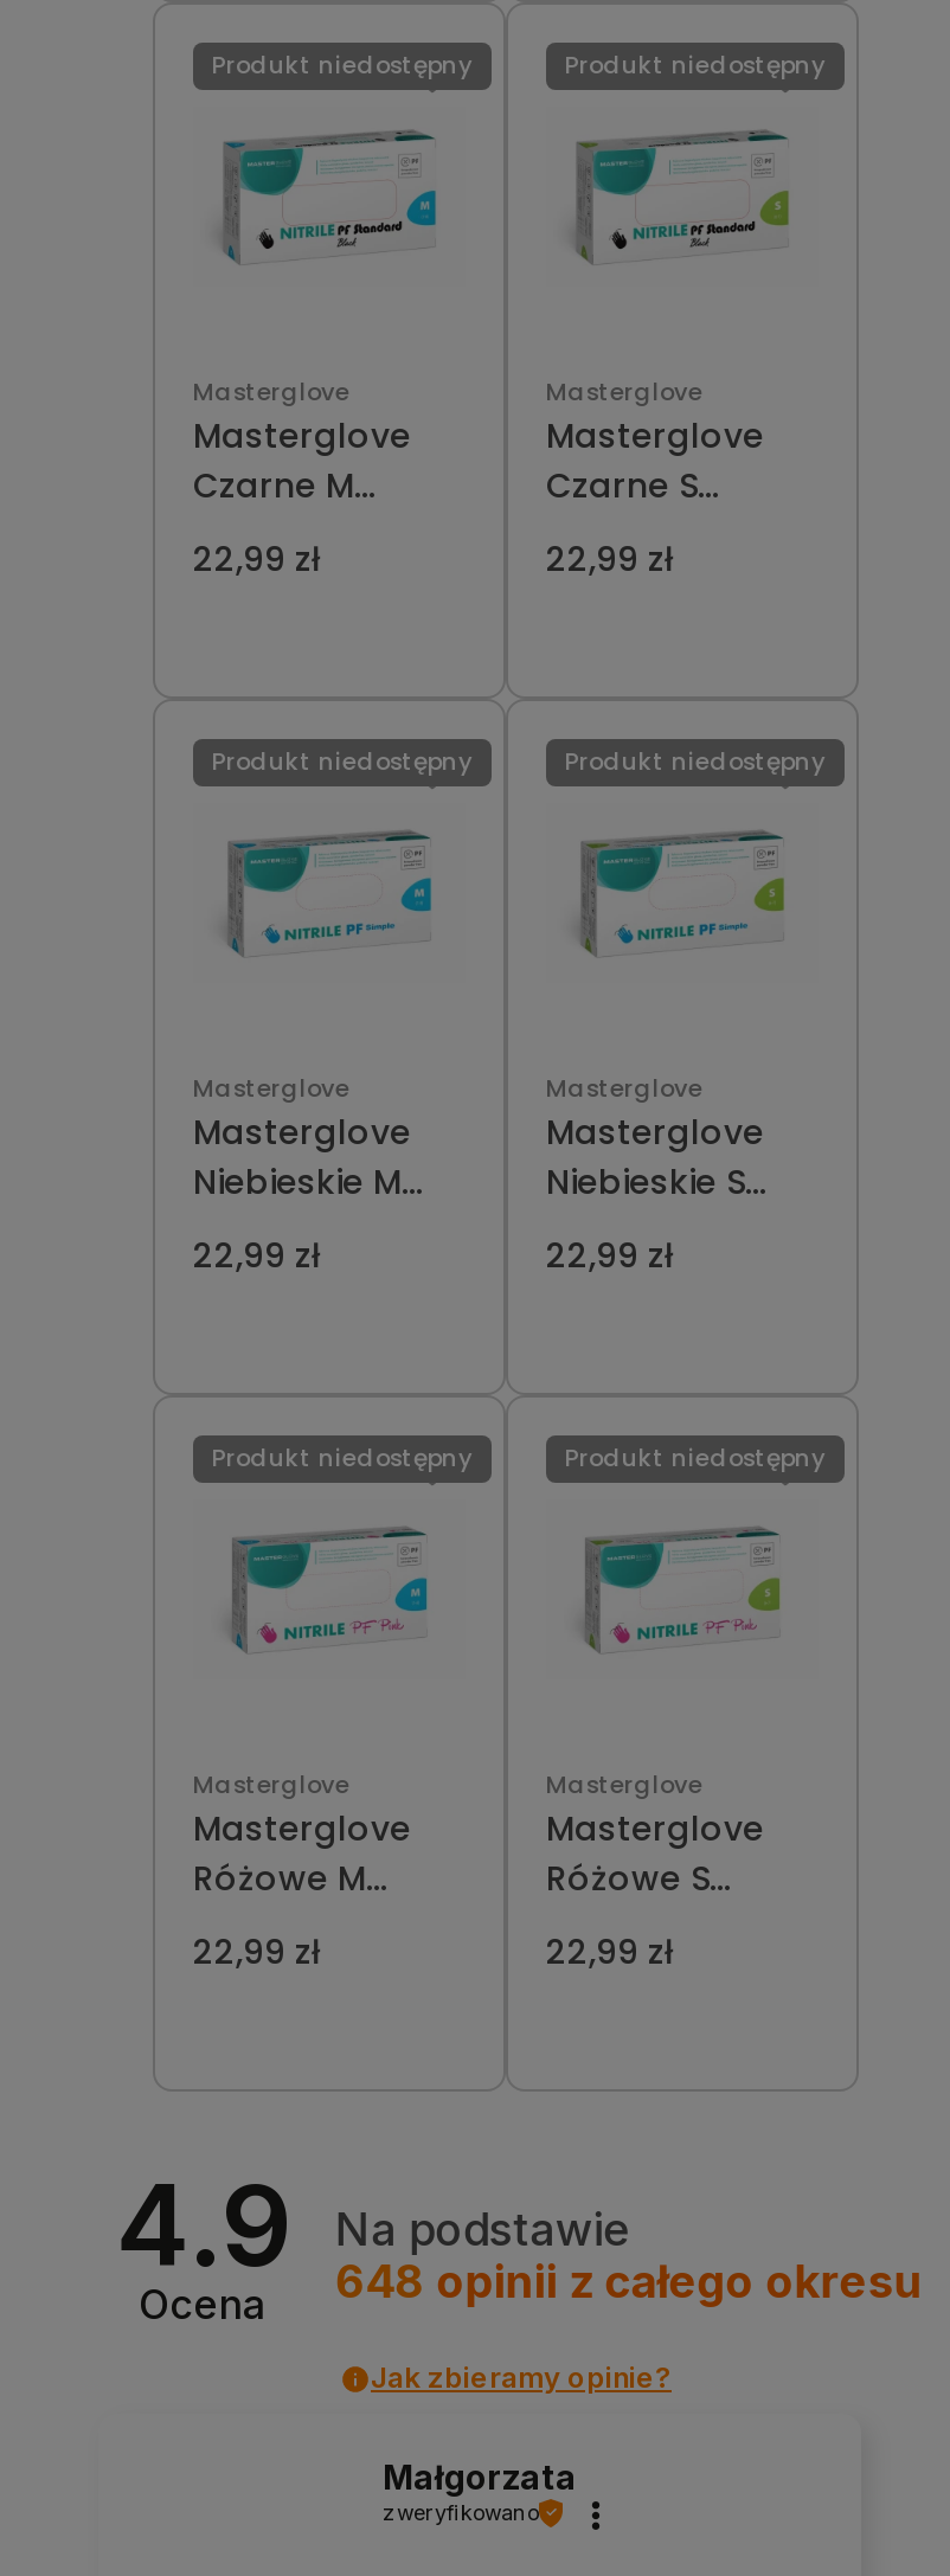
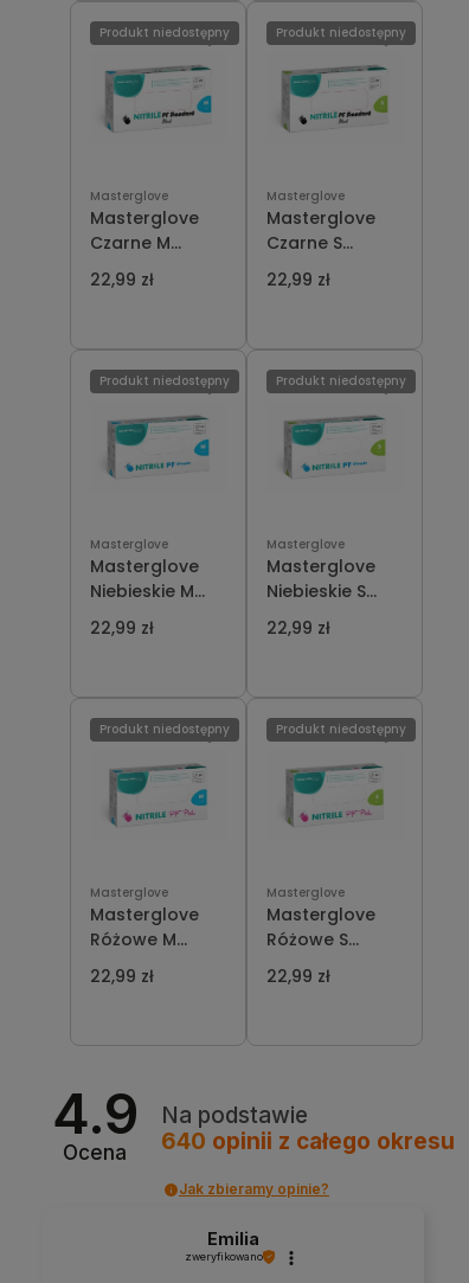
[335,2254,923,2309] 648 opinii z całego okresu -> [161,1127,455,1155] 640 opinii z całego okresu
[383,2457,577,2497] Małgorzata -> [207,1229,259,1249] Emilia

